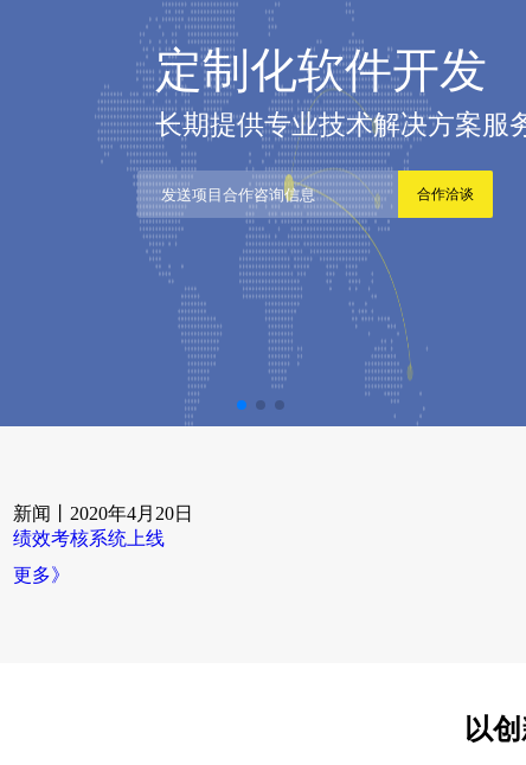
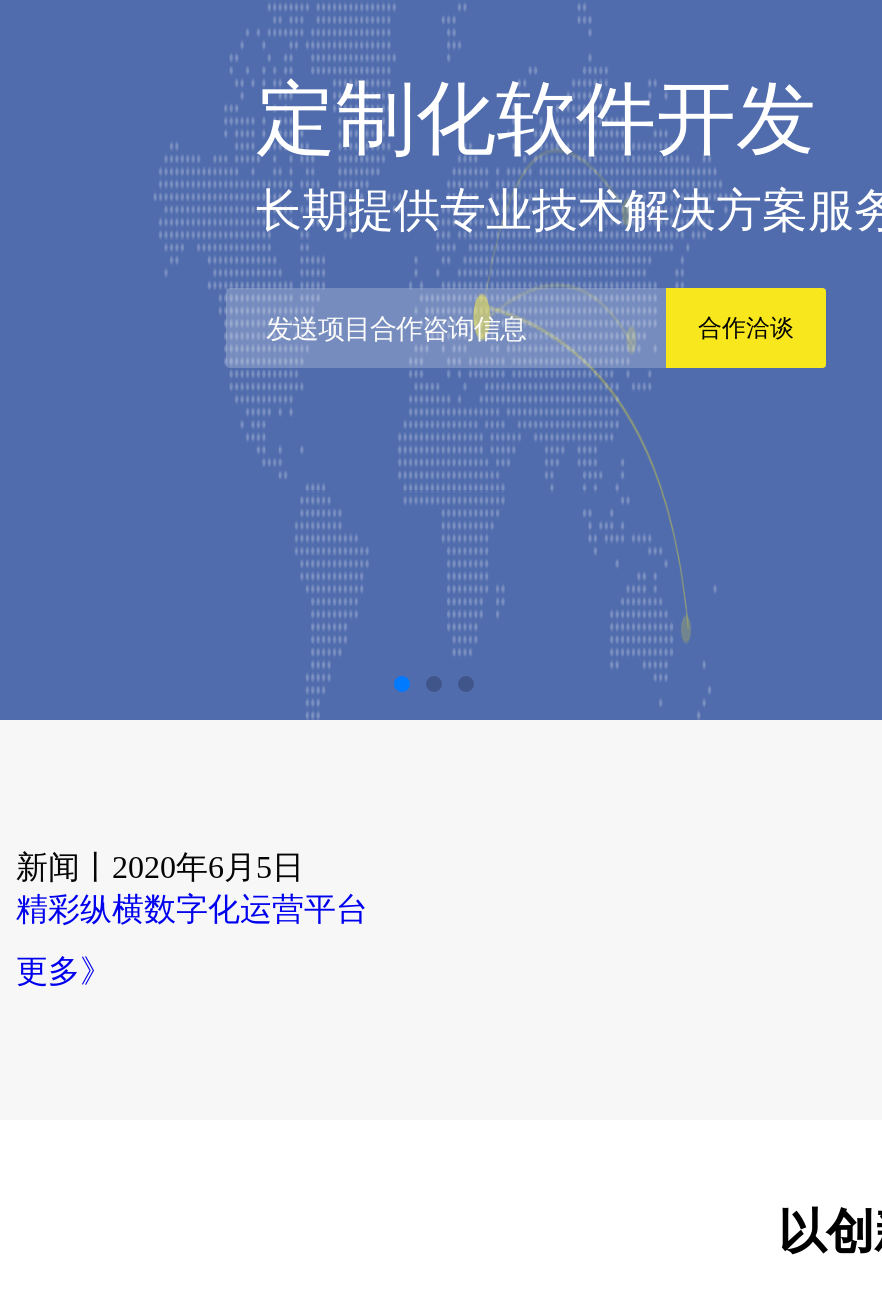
[13,503,193,548] 新闻丨2020年4月20日 | 绩效考核系统上线 -> [16,849,368,925] 新闻丨2020年6月5日 | 精彩纵横数字化运营平台

